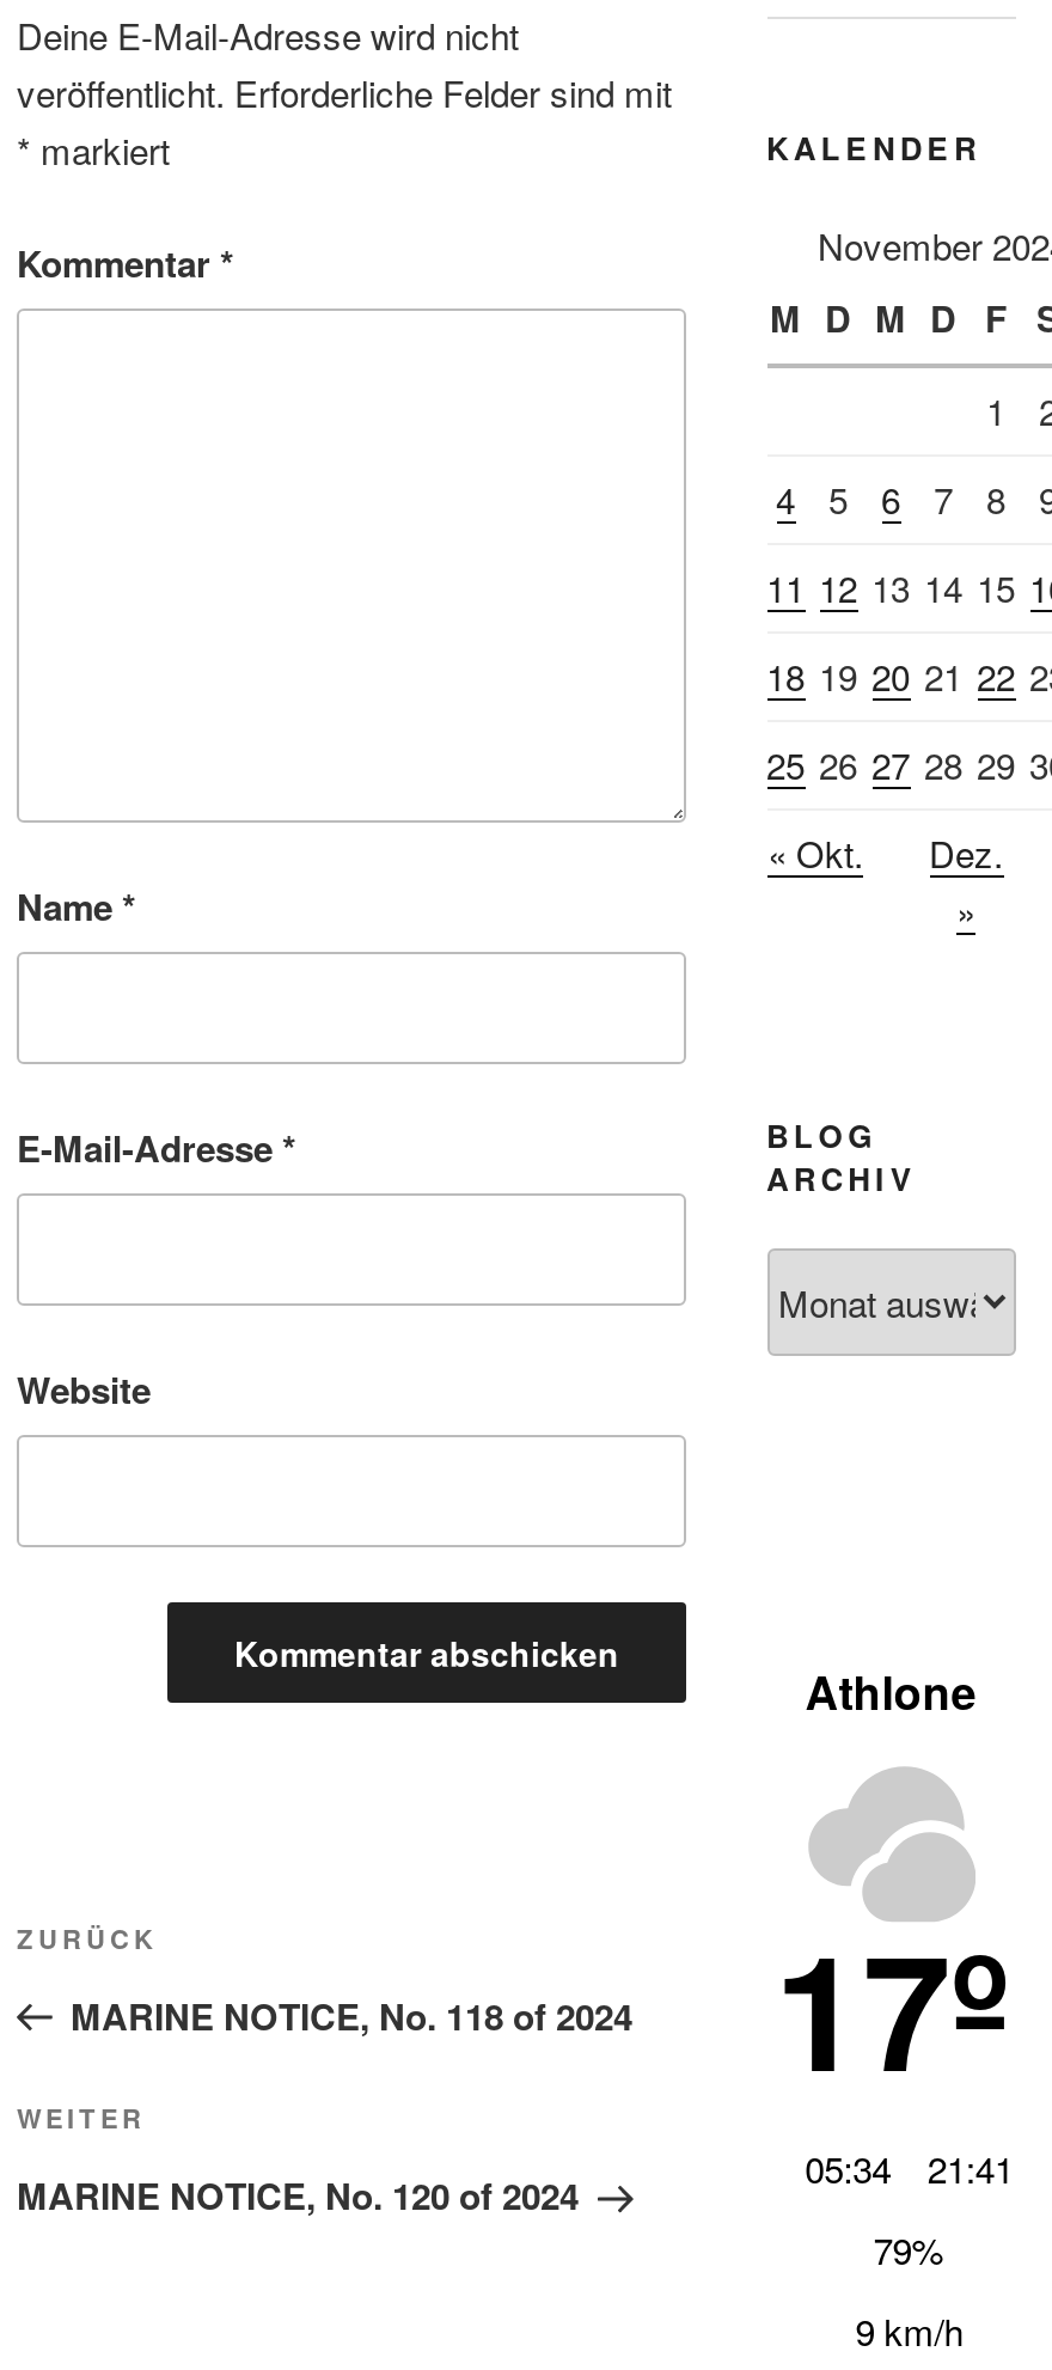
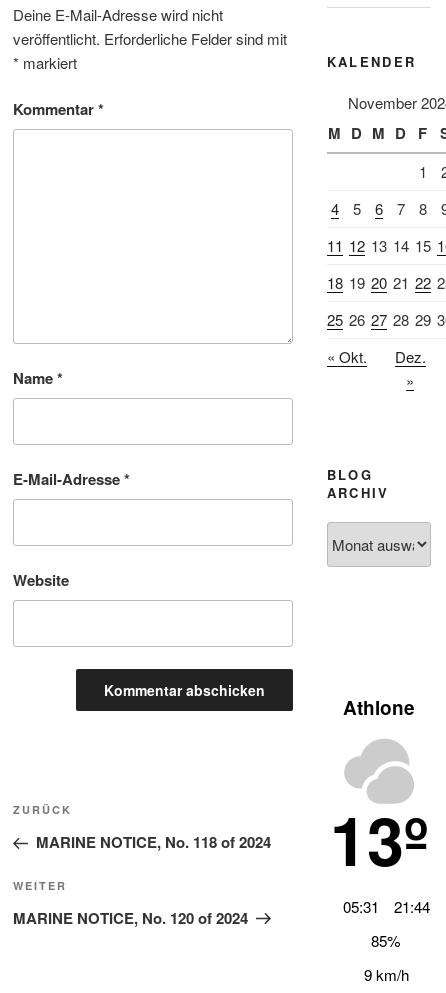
[774,1891,1014,2192] 17º | 05:34 | 21:41 -> [330,791,430,917] 13º | 05:31 | 21:44
[873,2223,945,2273] 79% -> [371,930,401,951] 85%

